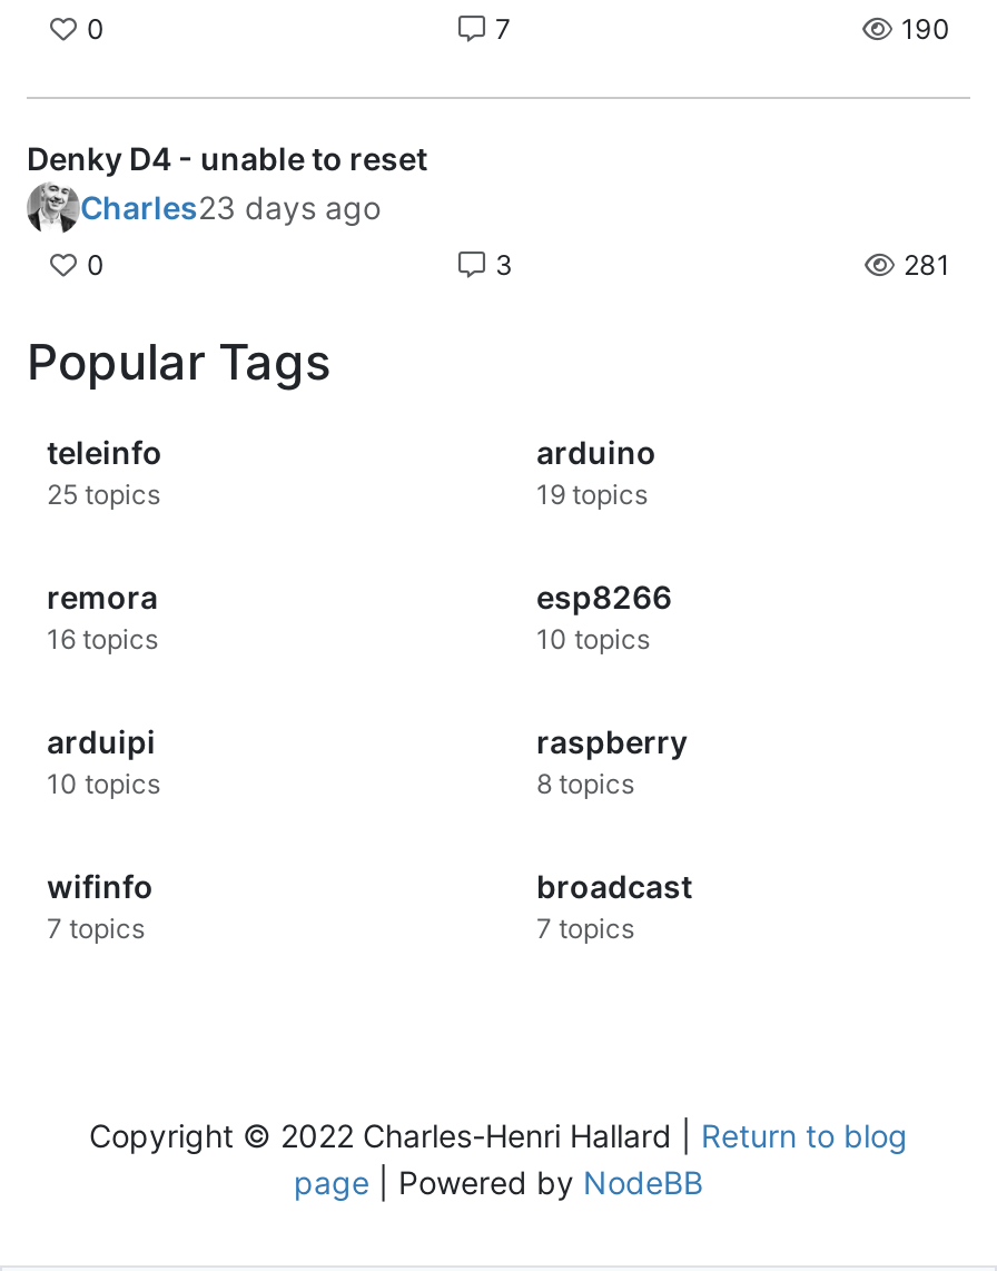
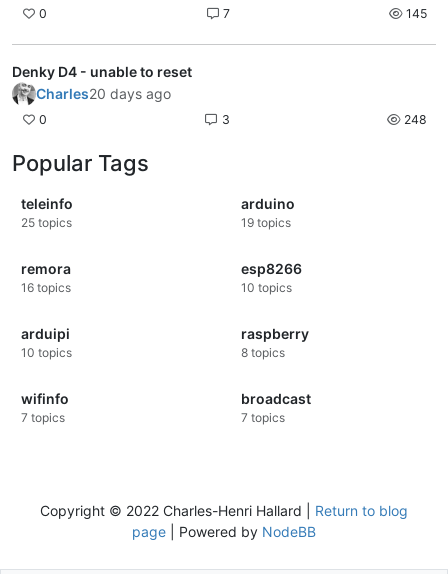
[895,12,950,45] 190 -> [403,6,427,21] 145
[80,188,381,226] Charles23 days ago -> [36,85,171,102] Charles20 days ago
[897,248,950,282] 281 -> [401,112,427,127] 248

